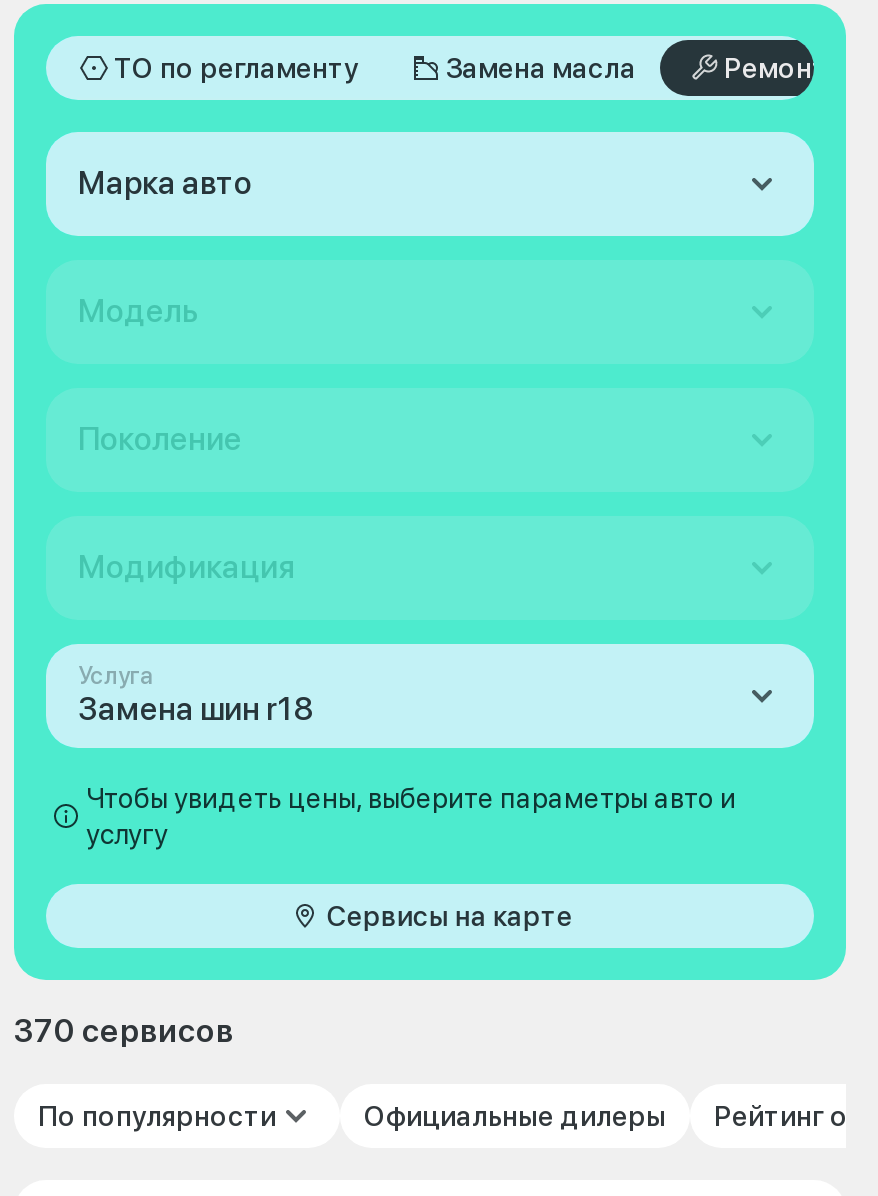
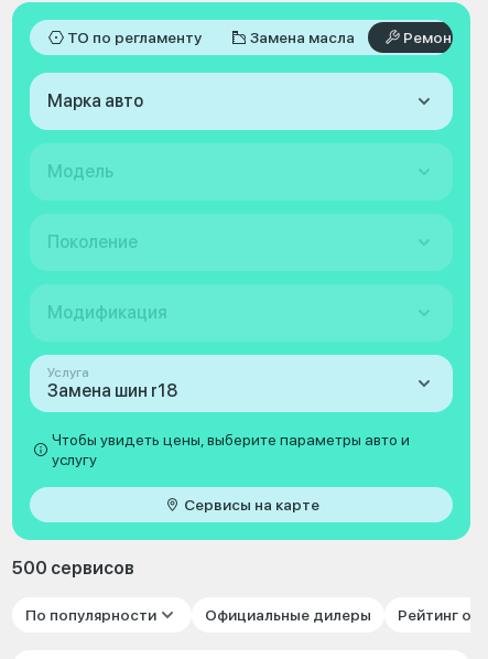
[14,1012,234,1050] 370 сервисов -> [12,558,134,579] 500 сервисов

